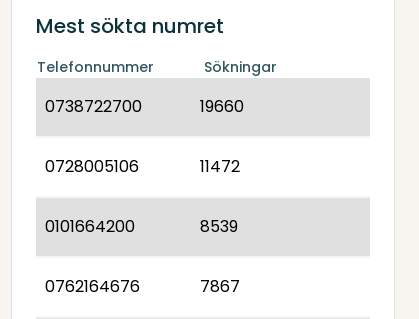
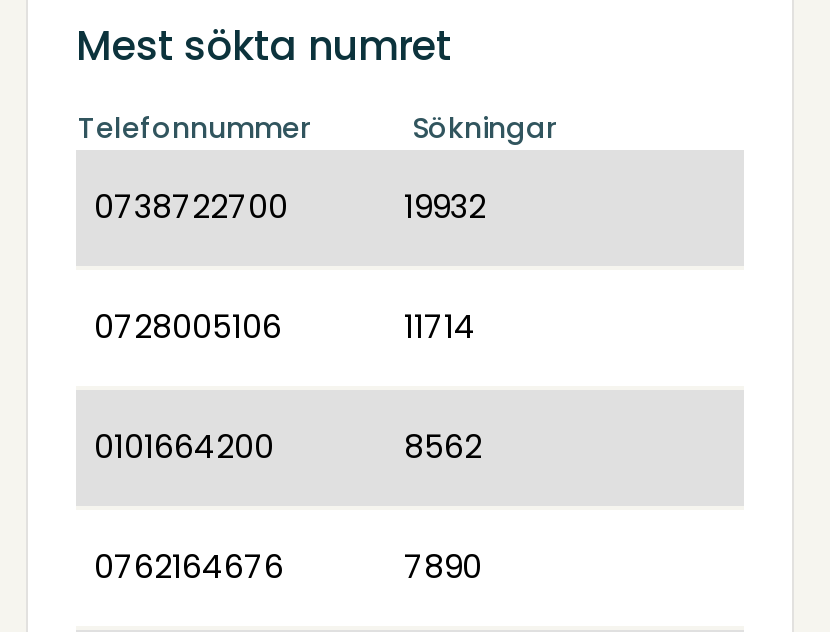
[200,95,244,118] 19660 -> [404,184,486,230] 19932
[200,155,240,178] 11472 -> [404,304,476,350] 11714
[200,215,238,238] 8539 -> [404,424,482,470] 8562
[200,275,240,298] 7867 -> [404,544,482,590] 7890

